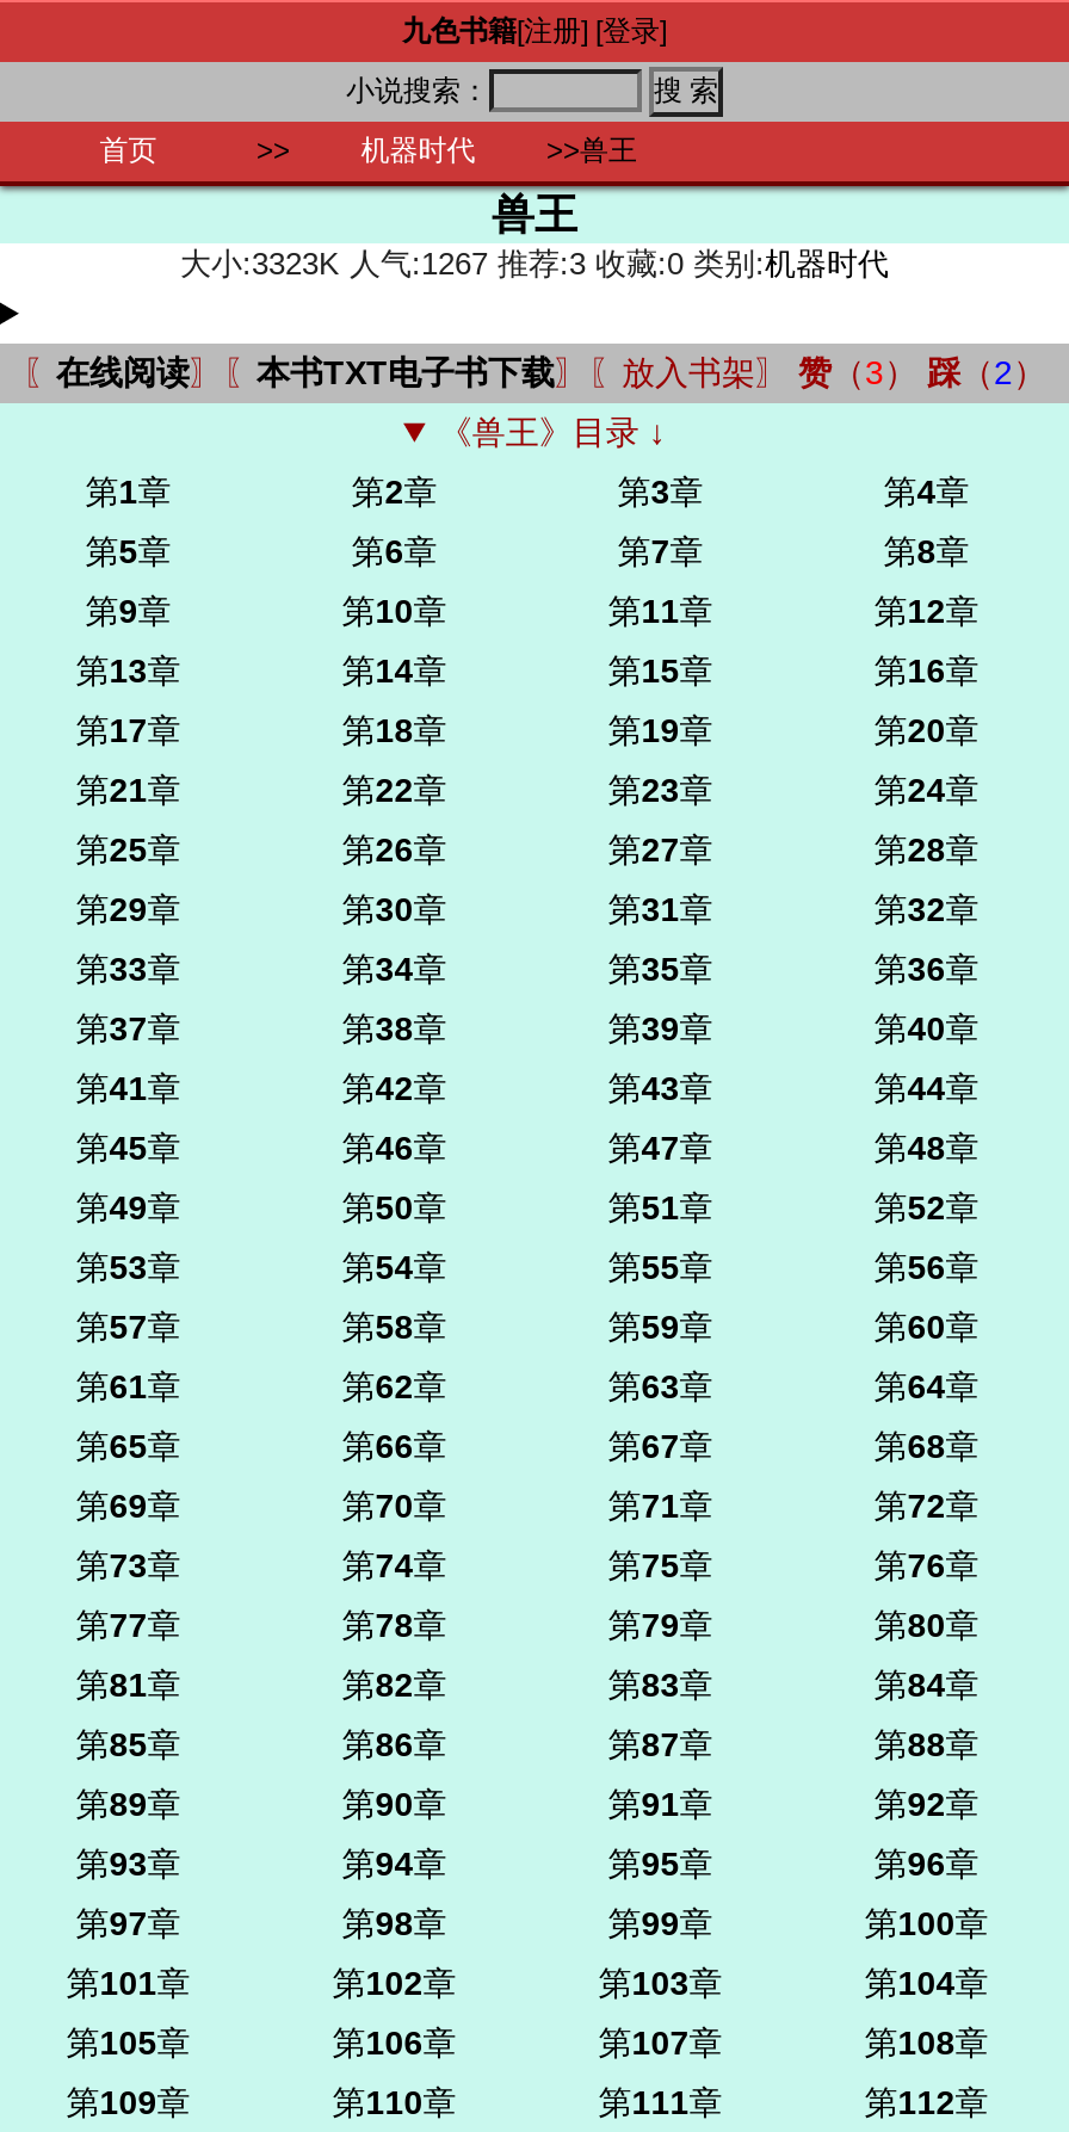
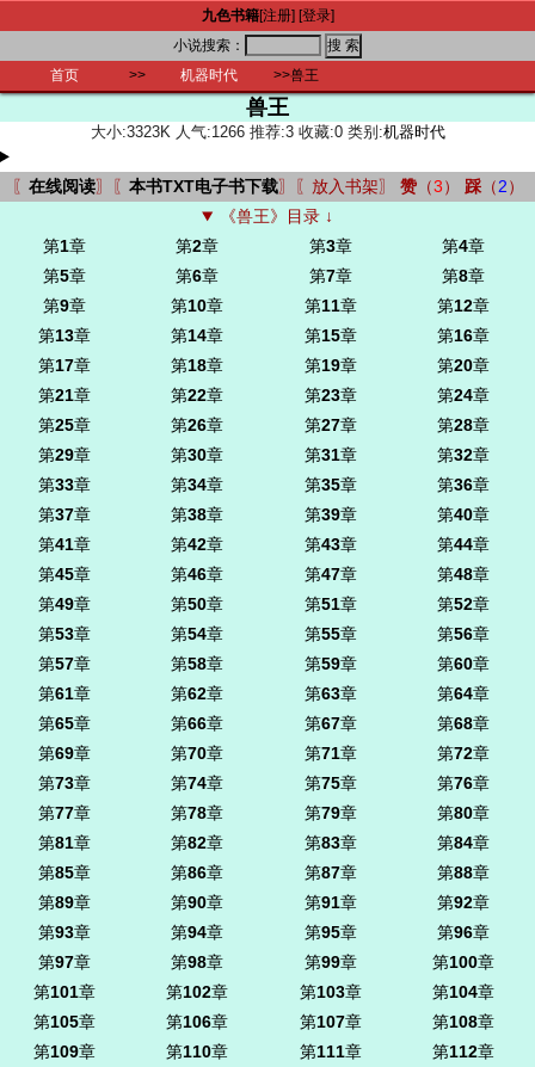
[180,246,889,282] 大小:3323K 人气:1267 推荐:3 收藏:0 类别:机器时代 -> [90,123,445,141] 大小:3323K 人气:1266 推荐:3 收藏:0 类别:机器时代

